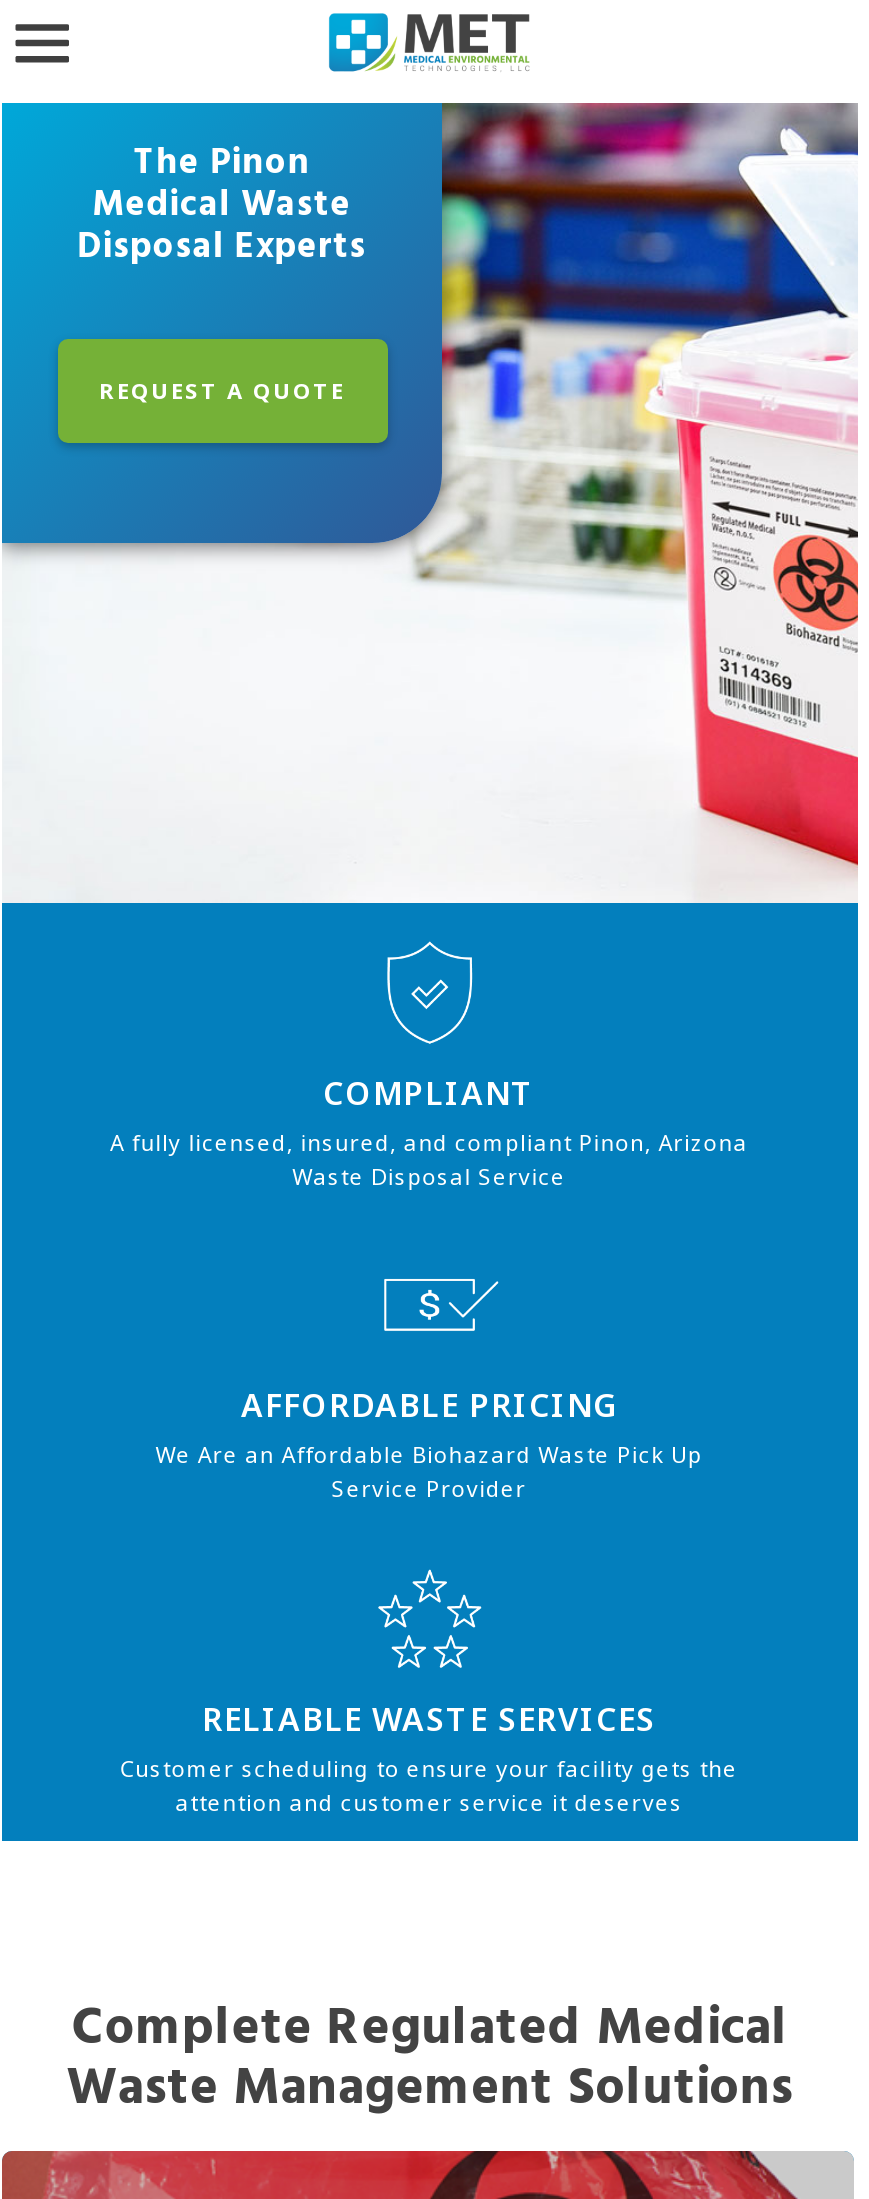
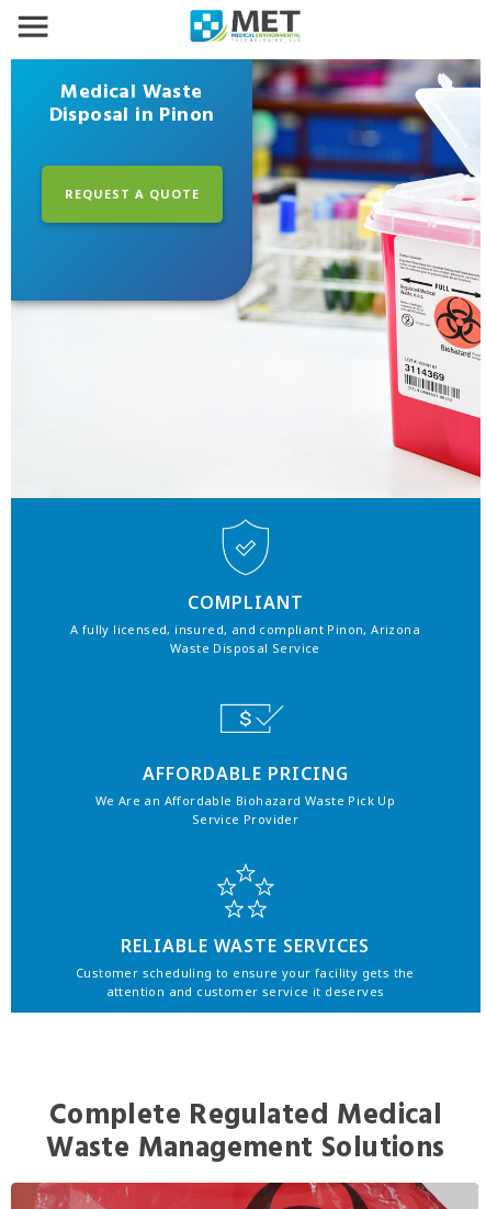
[133,135,311,193] The Pinon -> none
moved [93,177,351,235] -> [61,77,203,109]: Medical Waste
[78,207,848,391] [image] | Disposal Experts -> [49,93,475,194] [image] | Disposal in Pinon
moved [99,375,345,405] -> [64,185,199,202]: REQUEST A QUOTE

